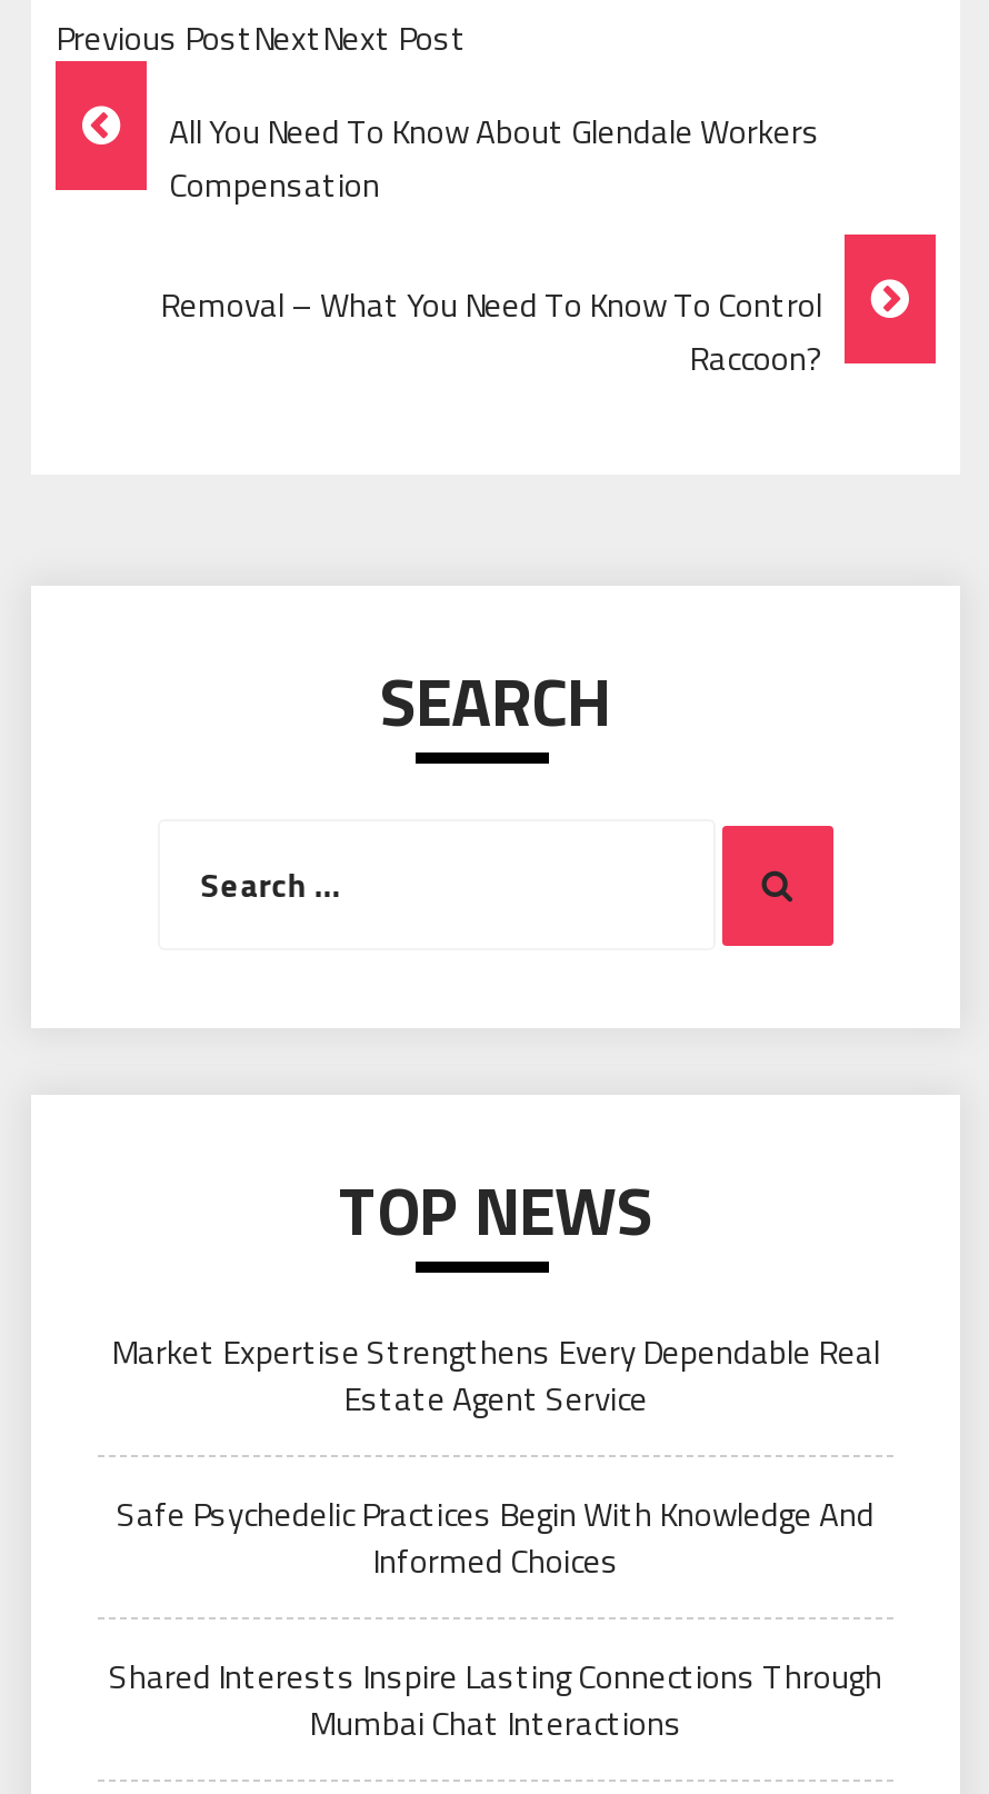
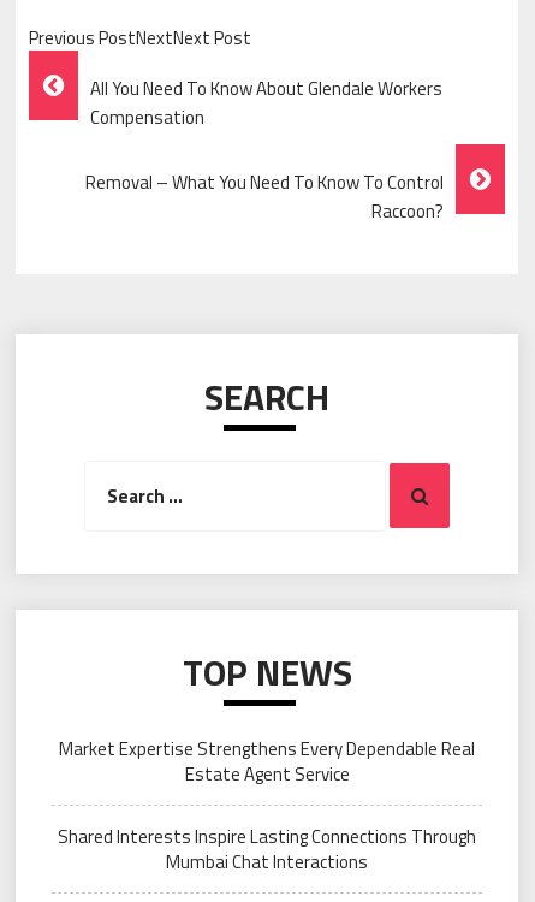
[117,1490,875,1588] Safe Psychedelic Practices Begin With Knowledge And | Informed Choices -> none

